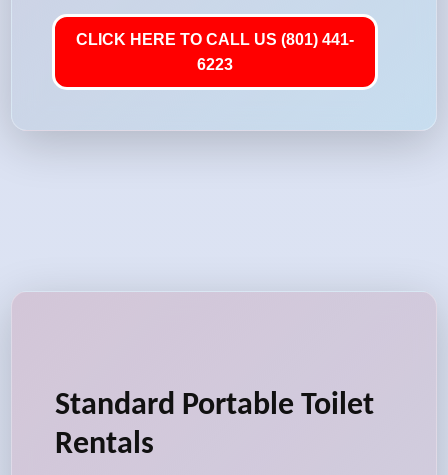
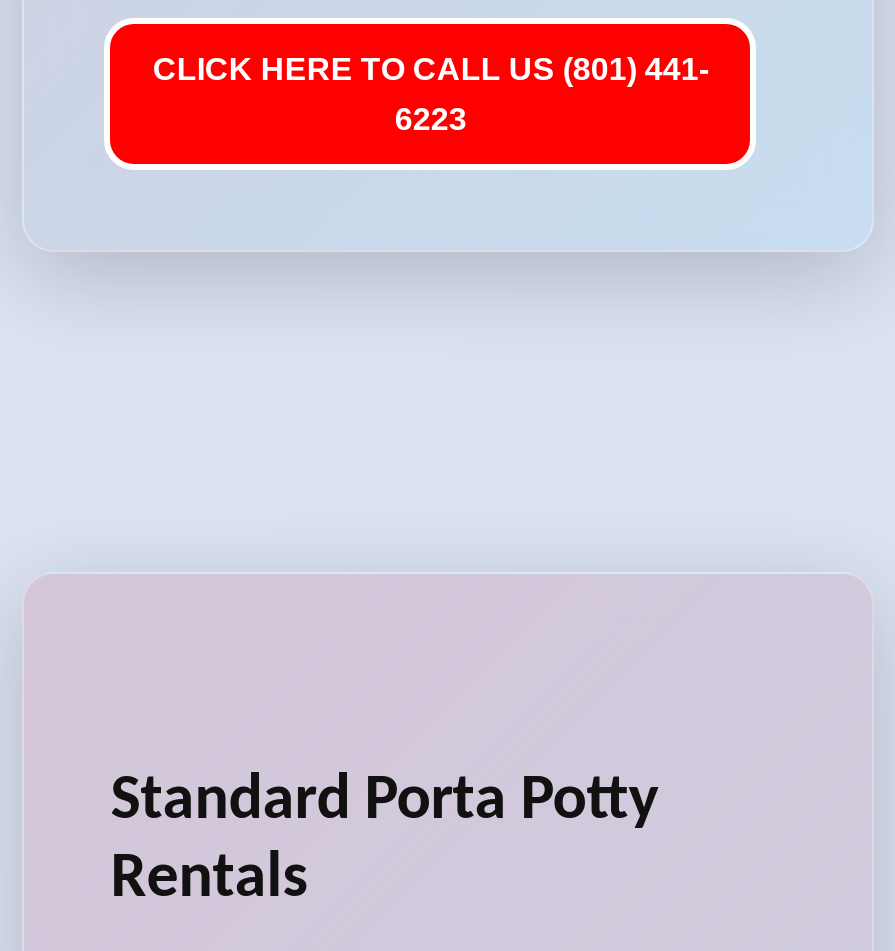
[55,390,374,422] Standard Portable Toilet -> [110,770,658,834] Standard Porta Potty

